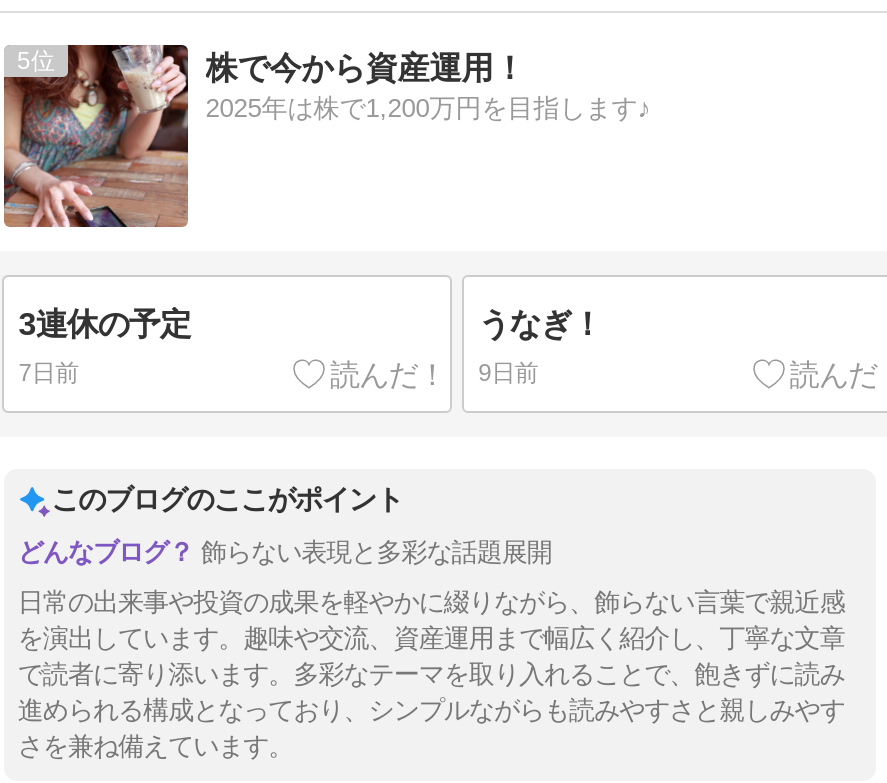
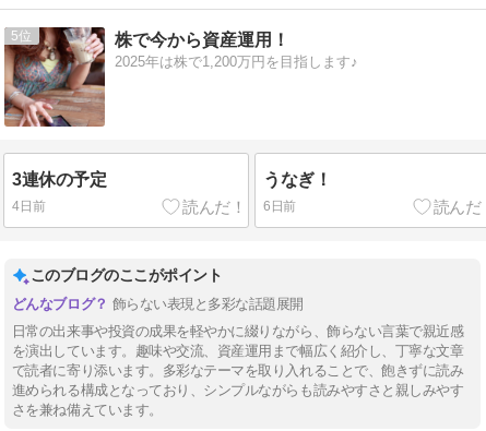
[19,359,78,387] 7日前 -> [12,199,45,214] 4日前
[478,359,538,387] 9日前 -> [263,199,296,214] 6日前

